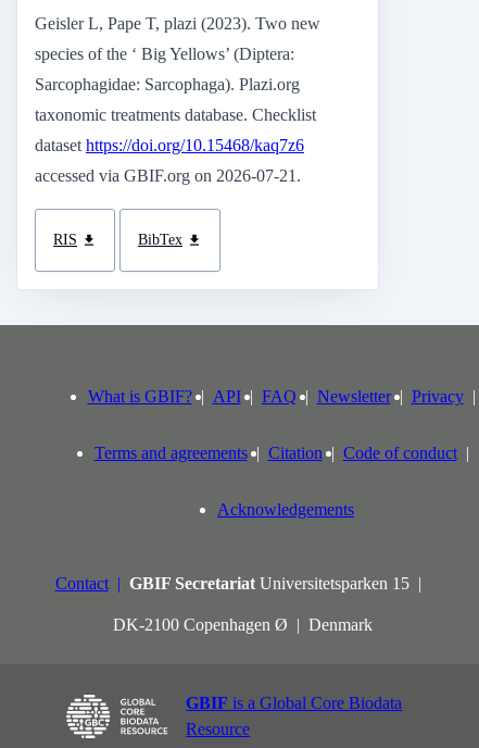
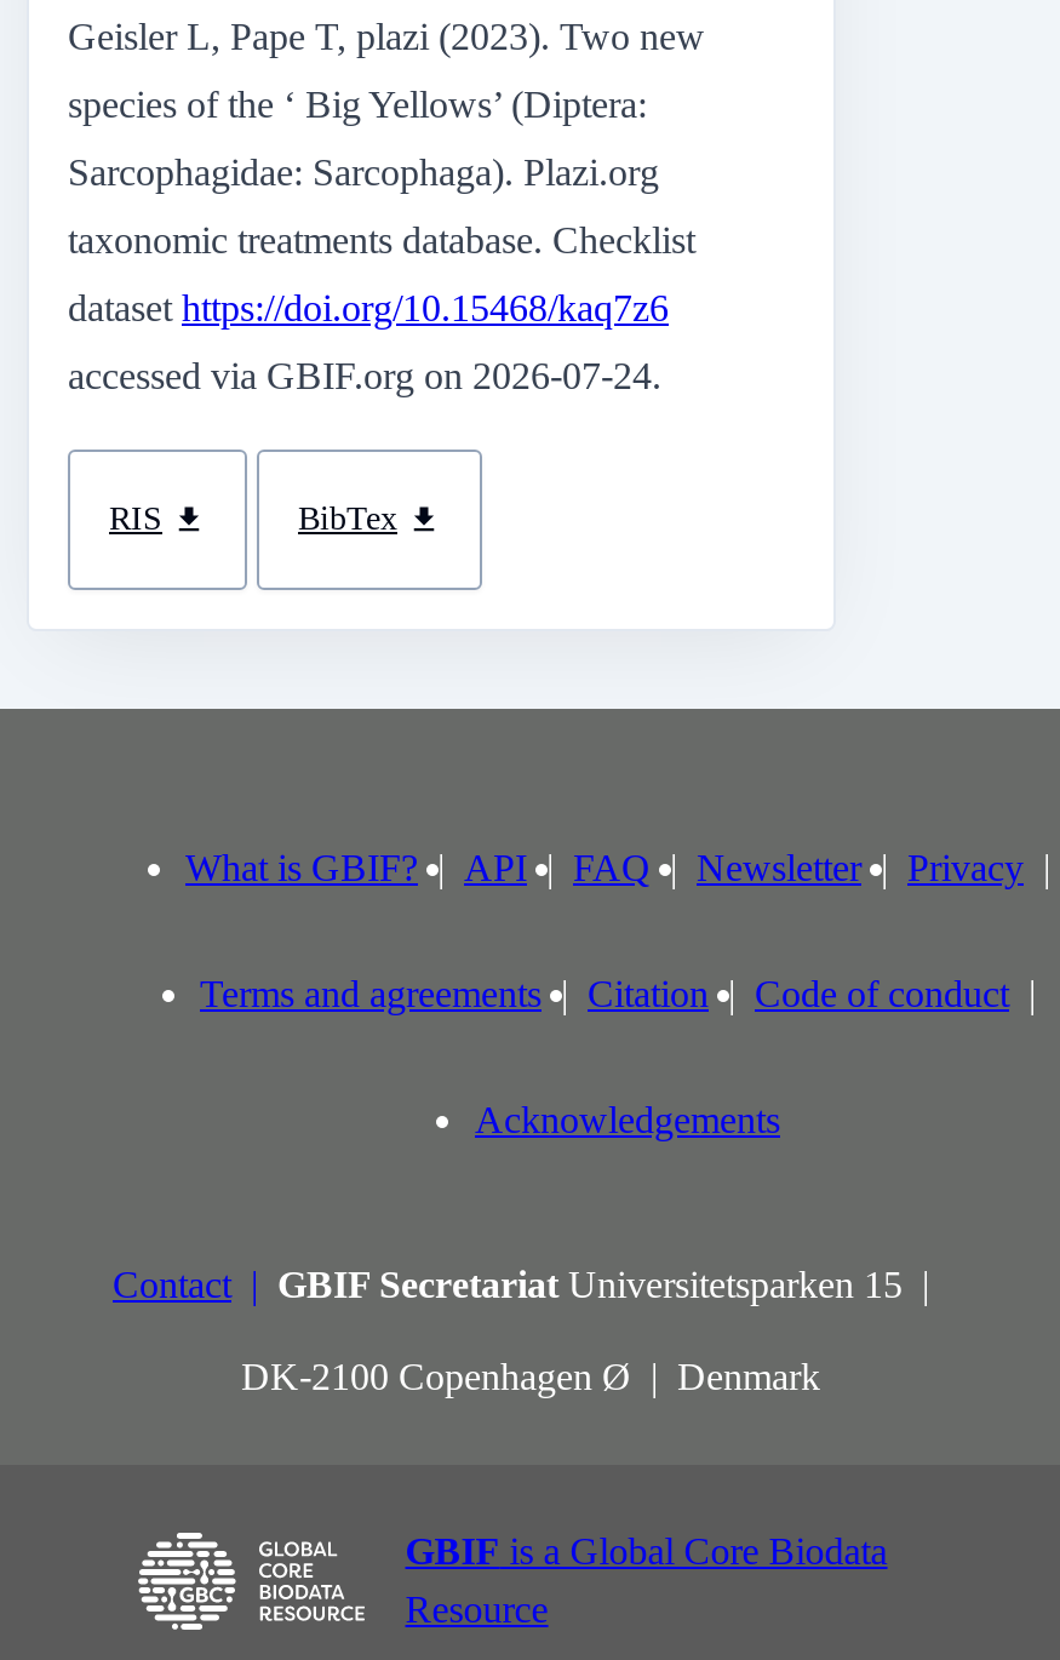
[35,167,301,185] accessed via GBIF.org on 2026-07-21. -> [68,356,661,397] accessed via GBIF.org on 2026-07-24.

